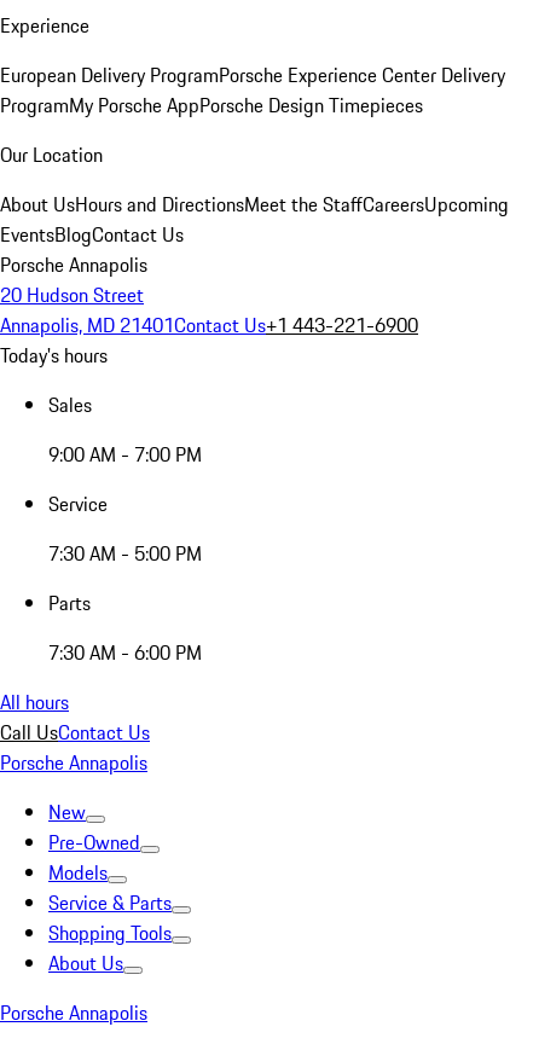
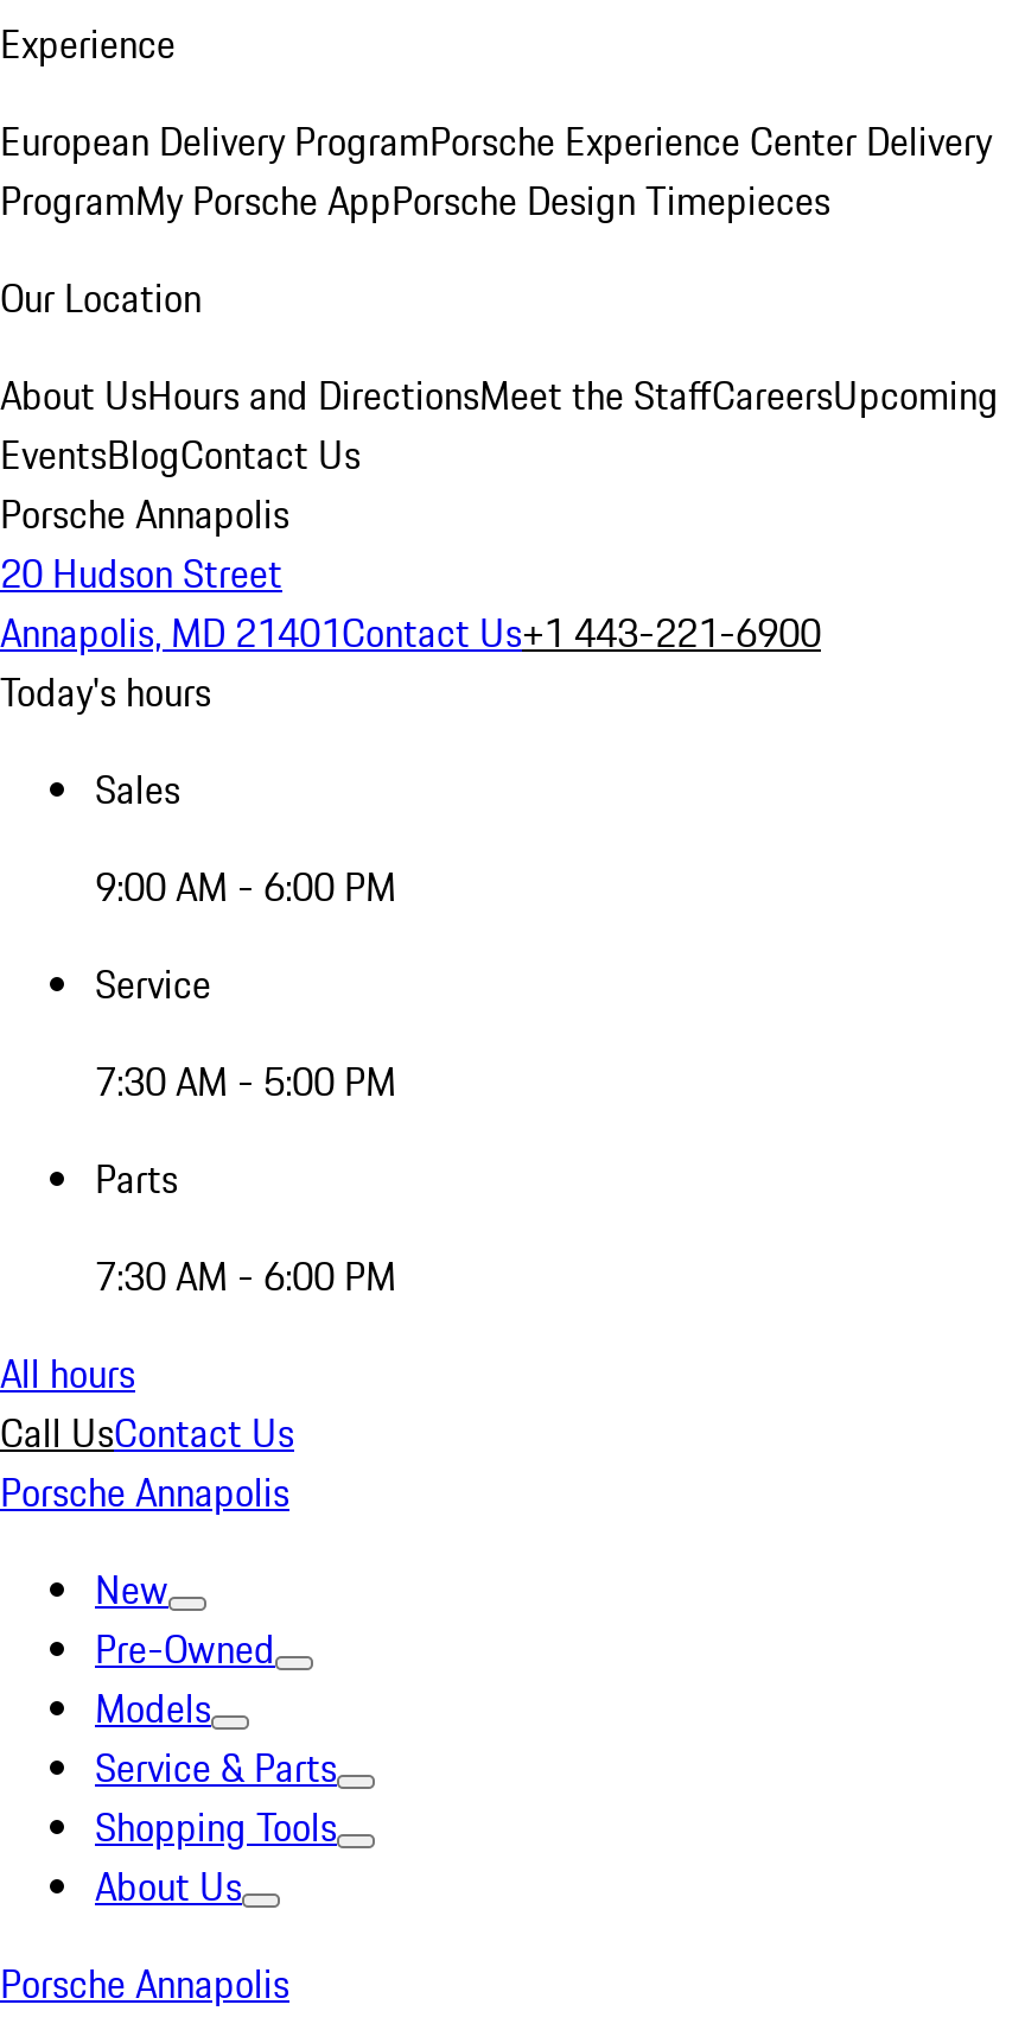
[48,440,202,469] 9:00 AM - 7:00 PM -> [95,858,396,915] 9:00 AM - 6:00 PM

